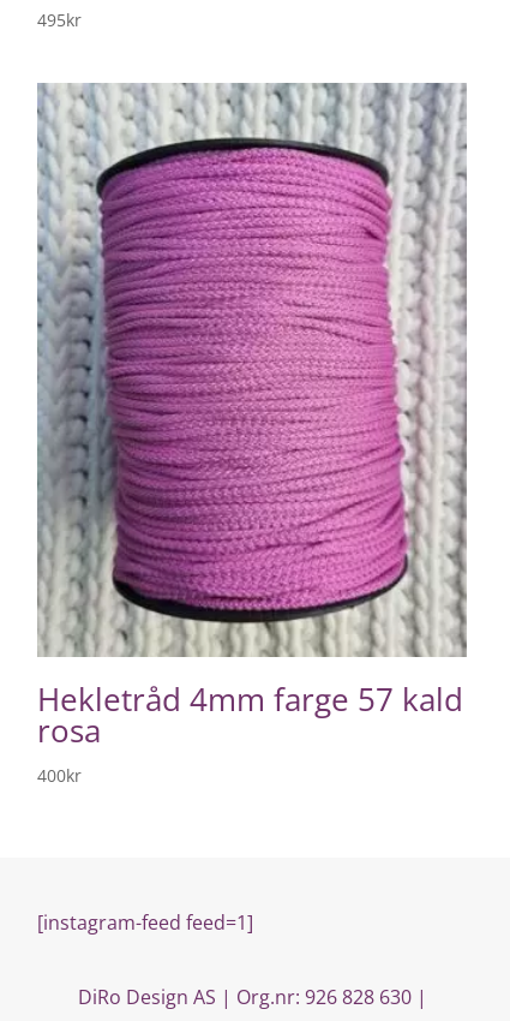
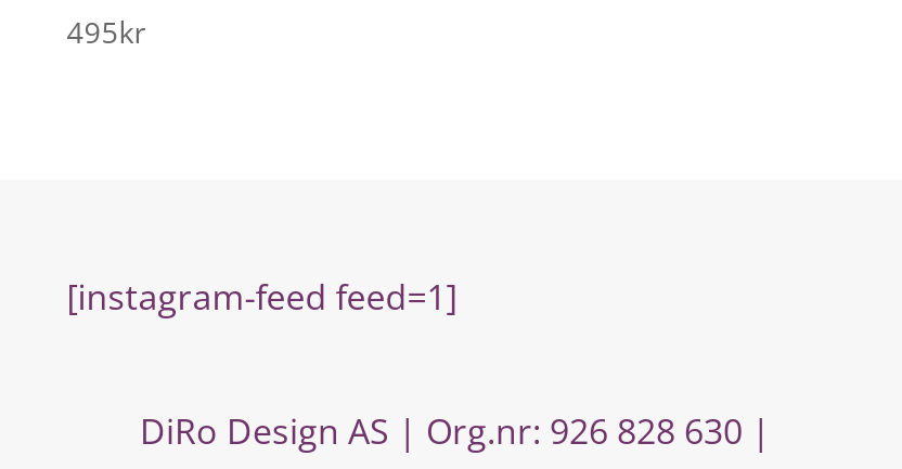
[36,82,468,787] [image] | Hekletråd 4mm farge 57 kald | rosa | 400kr -> none

